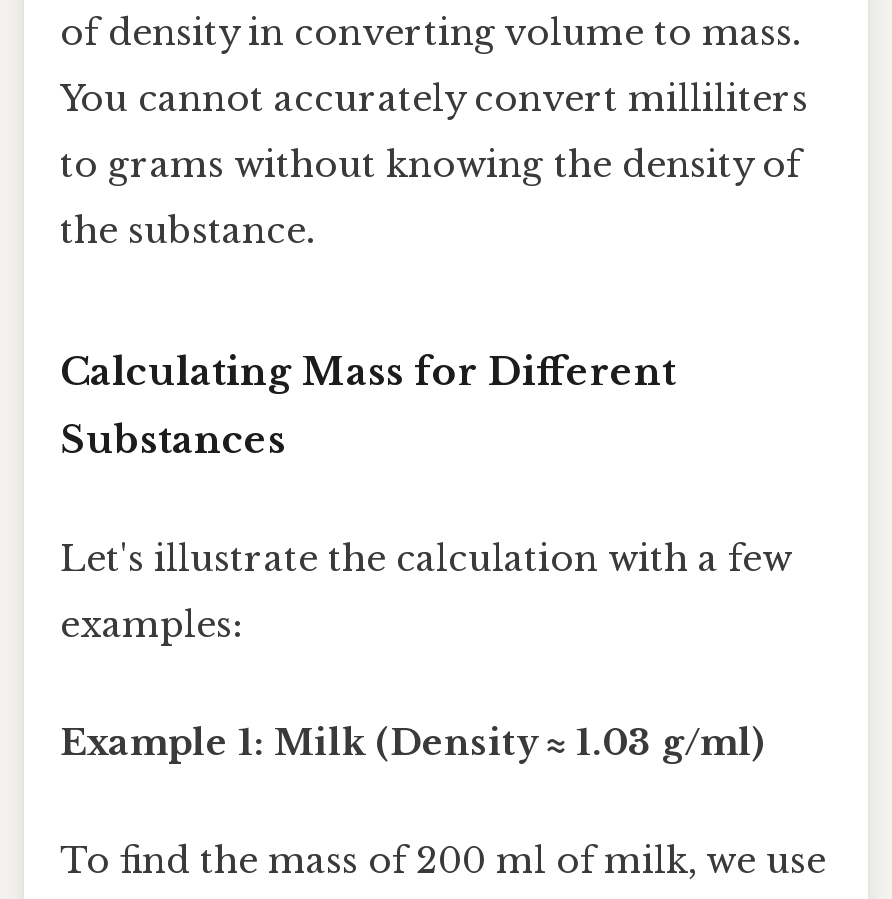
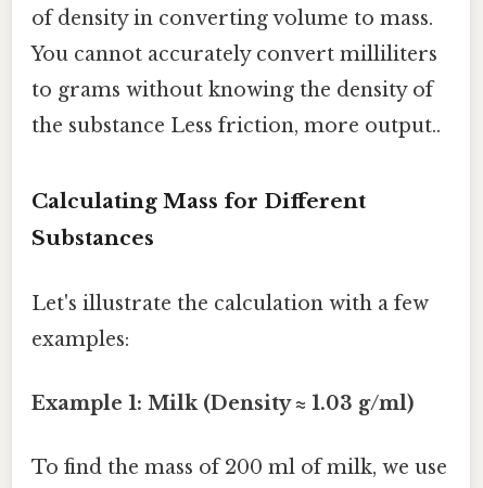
[60,208,314,252] the substance. -> [31,113,441,137] the substance Less friction, more output..

